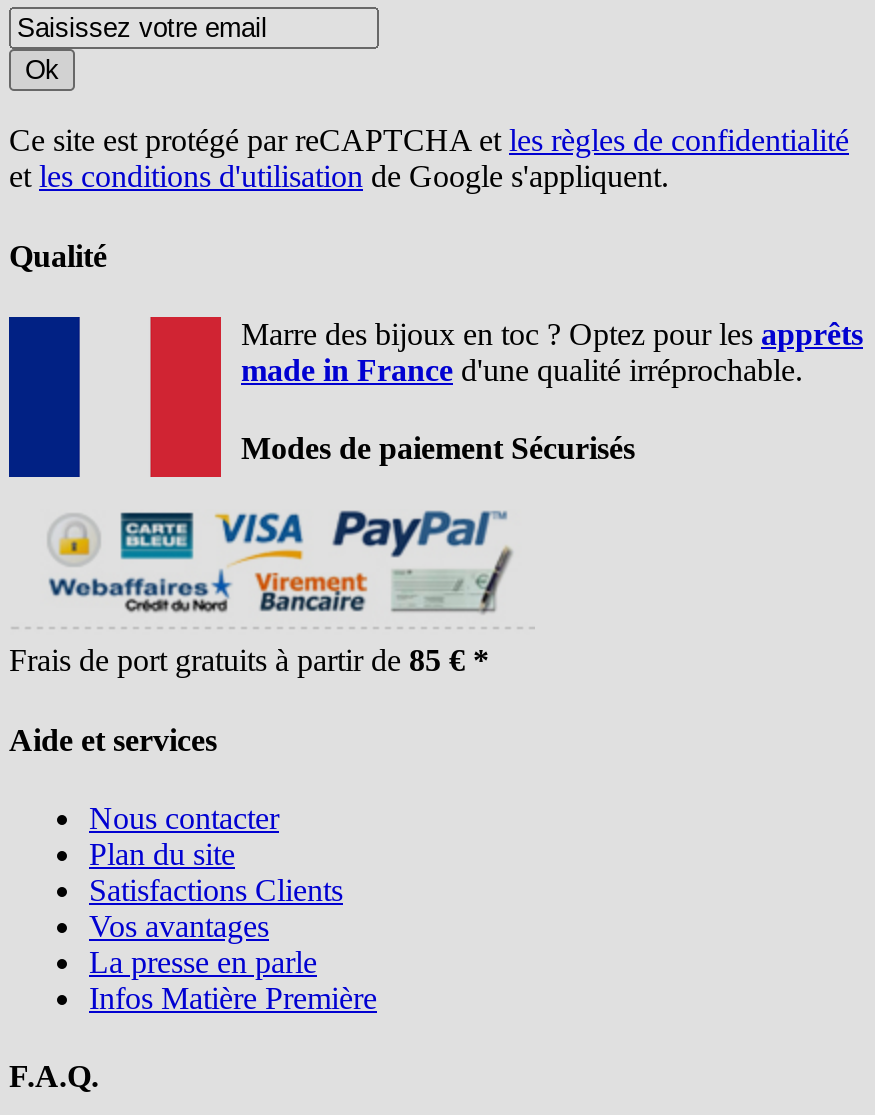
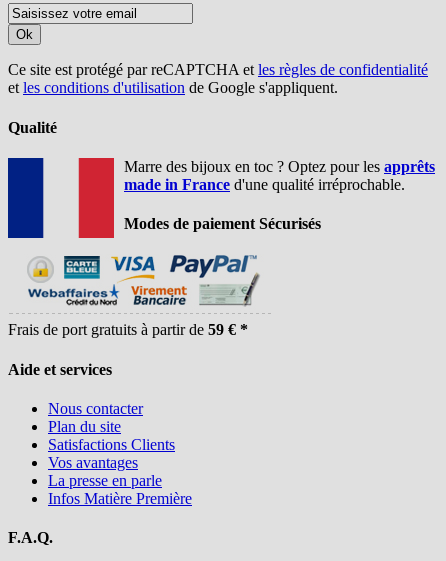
[9,644,489,678] Frais de port gratuits à partir de 85 € * -> [8,321,248,338] Frais de port gratuits à partir de 59 € *

